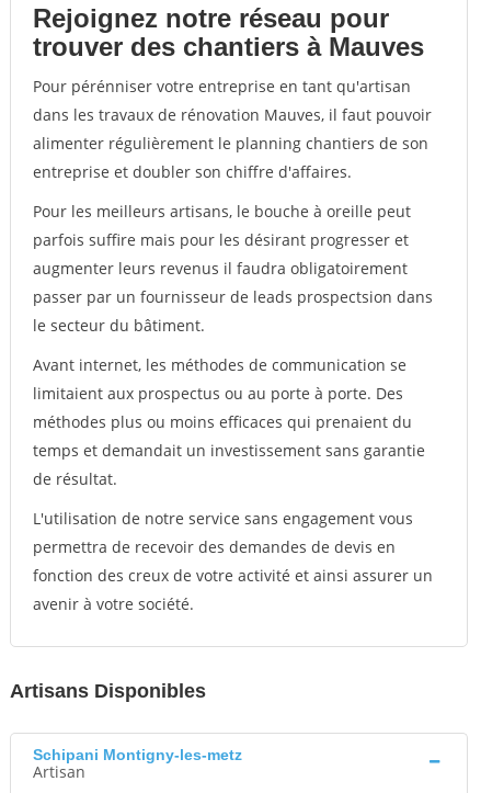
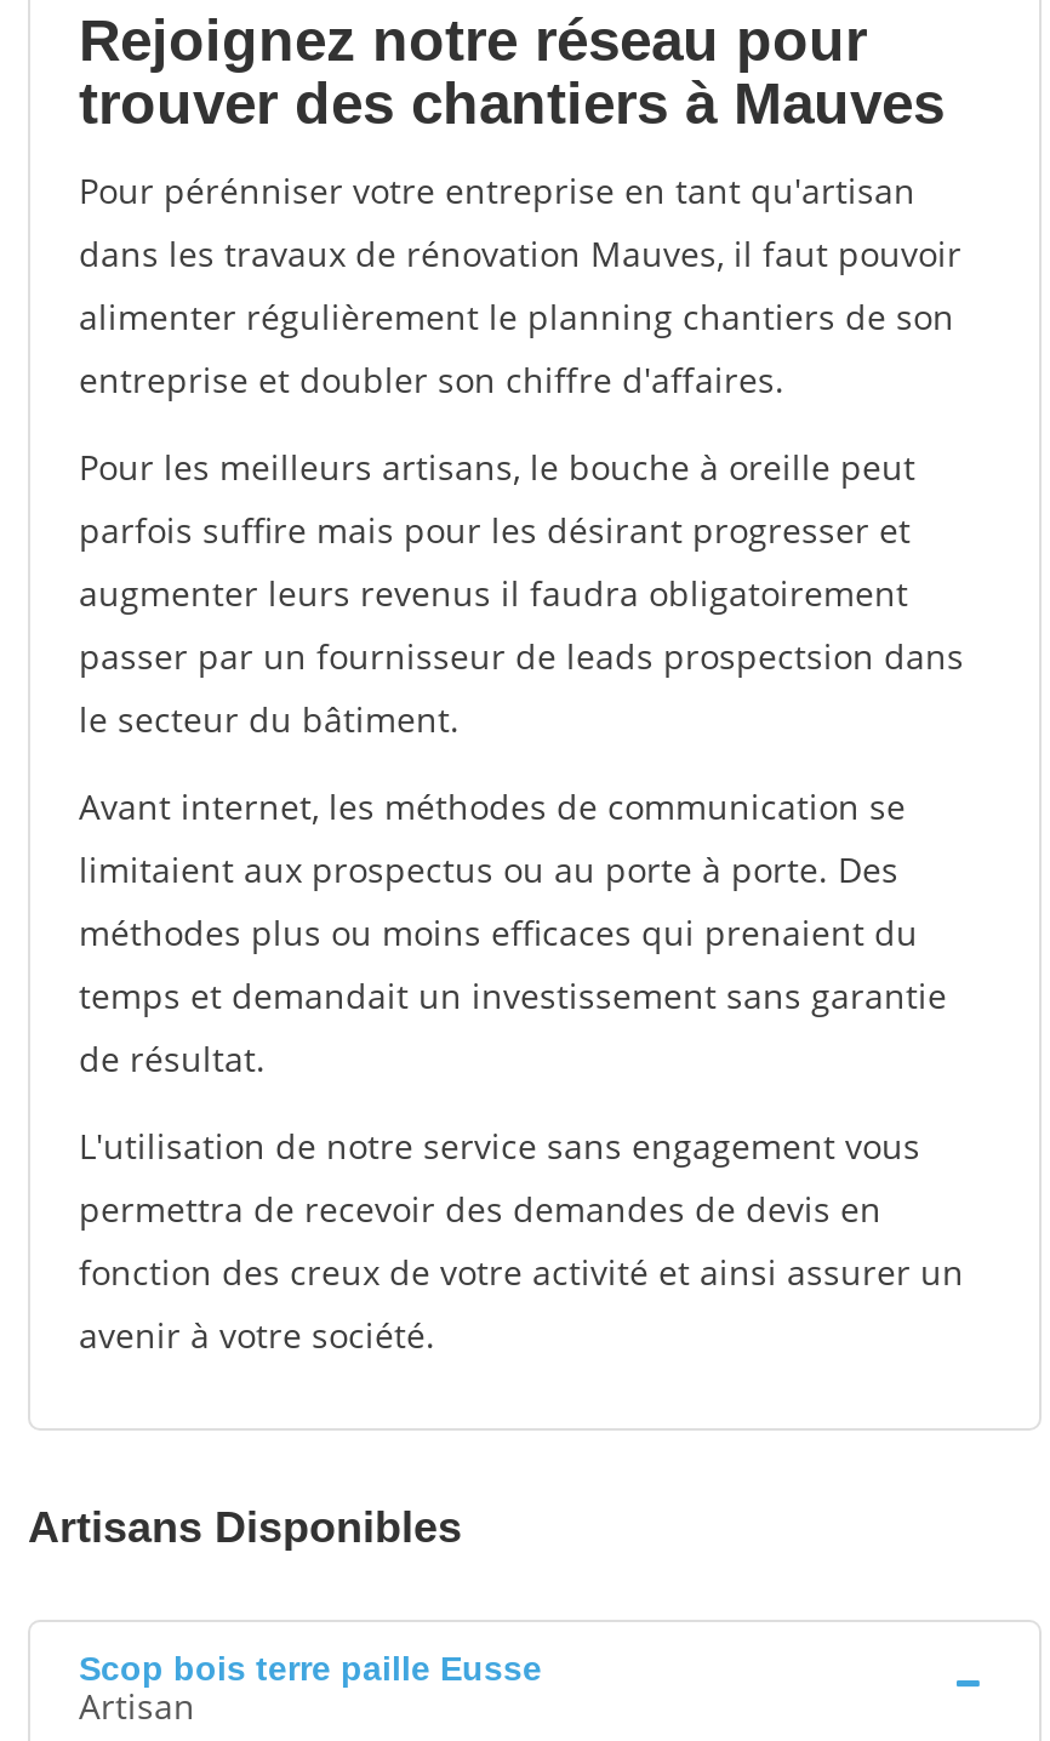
[33,746,242,763] Schipani Montigny-les-metz -> [79,1649,542,1688] Scop bois terre paille Eusse

